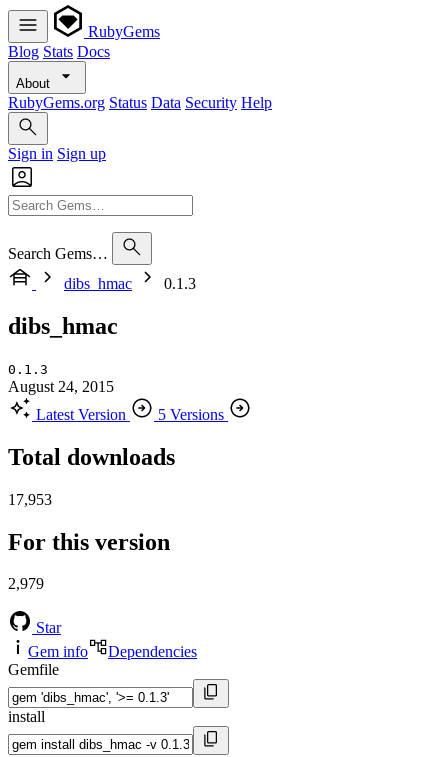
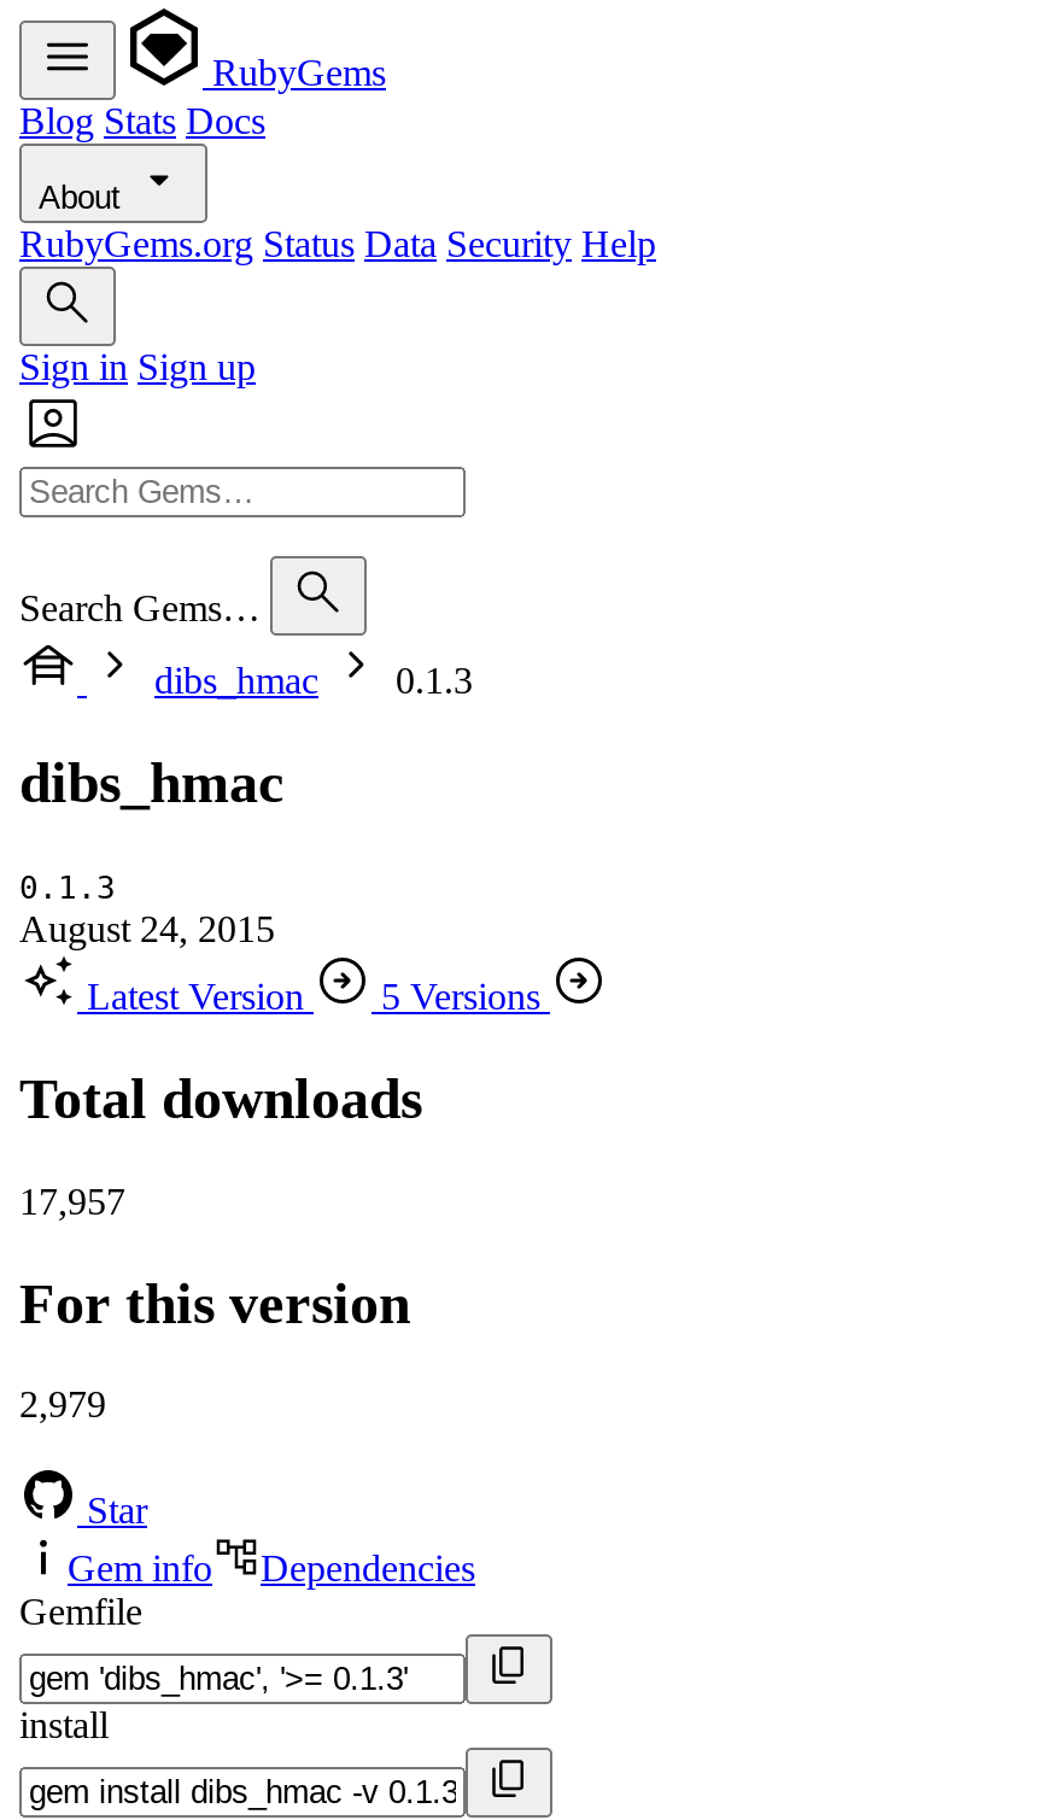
[8,491,52,508] 17,953 -> [19,1180,125,1221] 17,957

